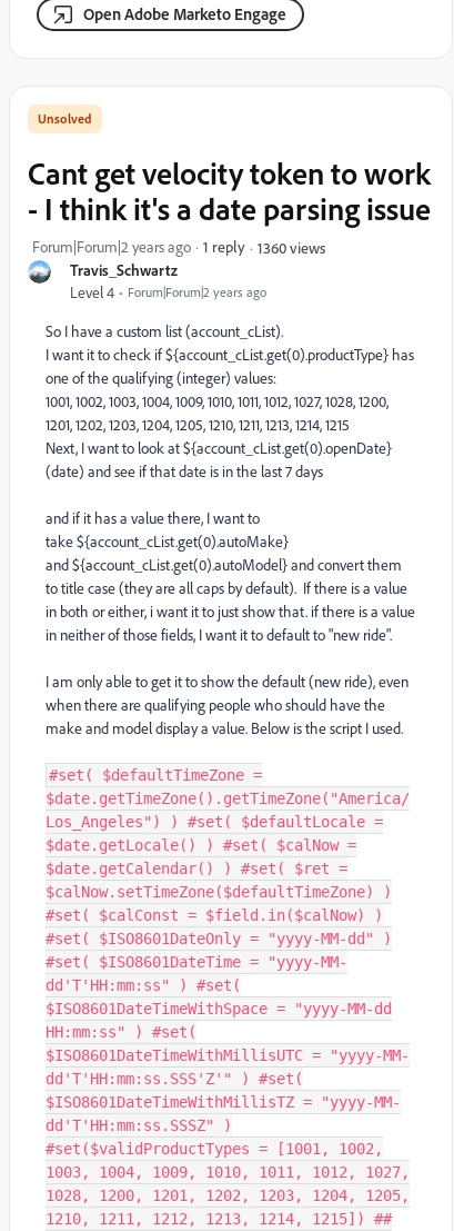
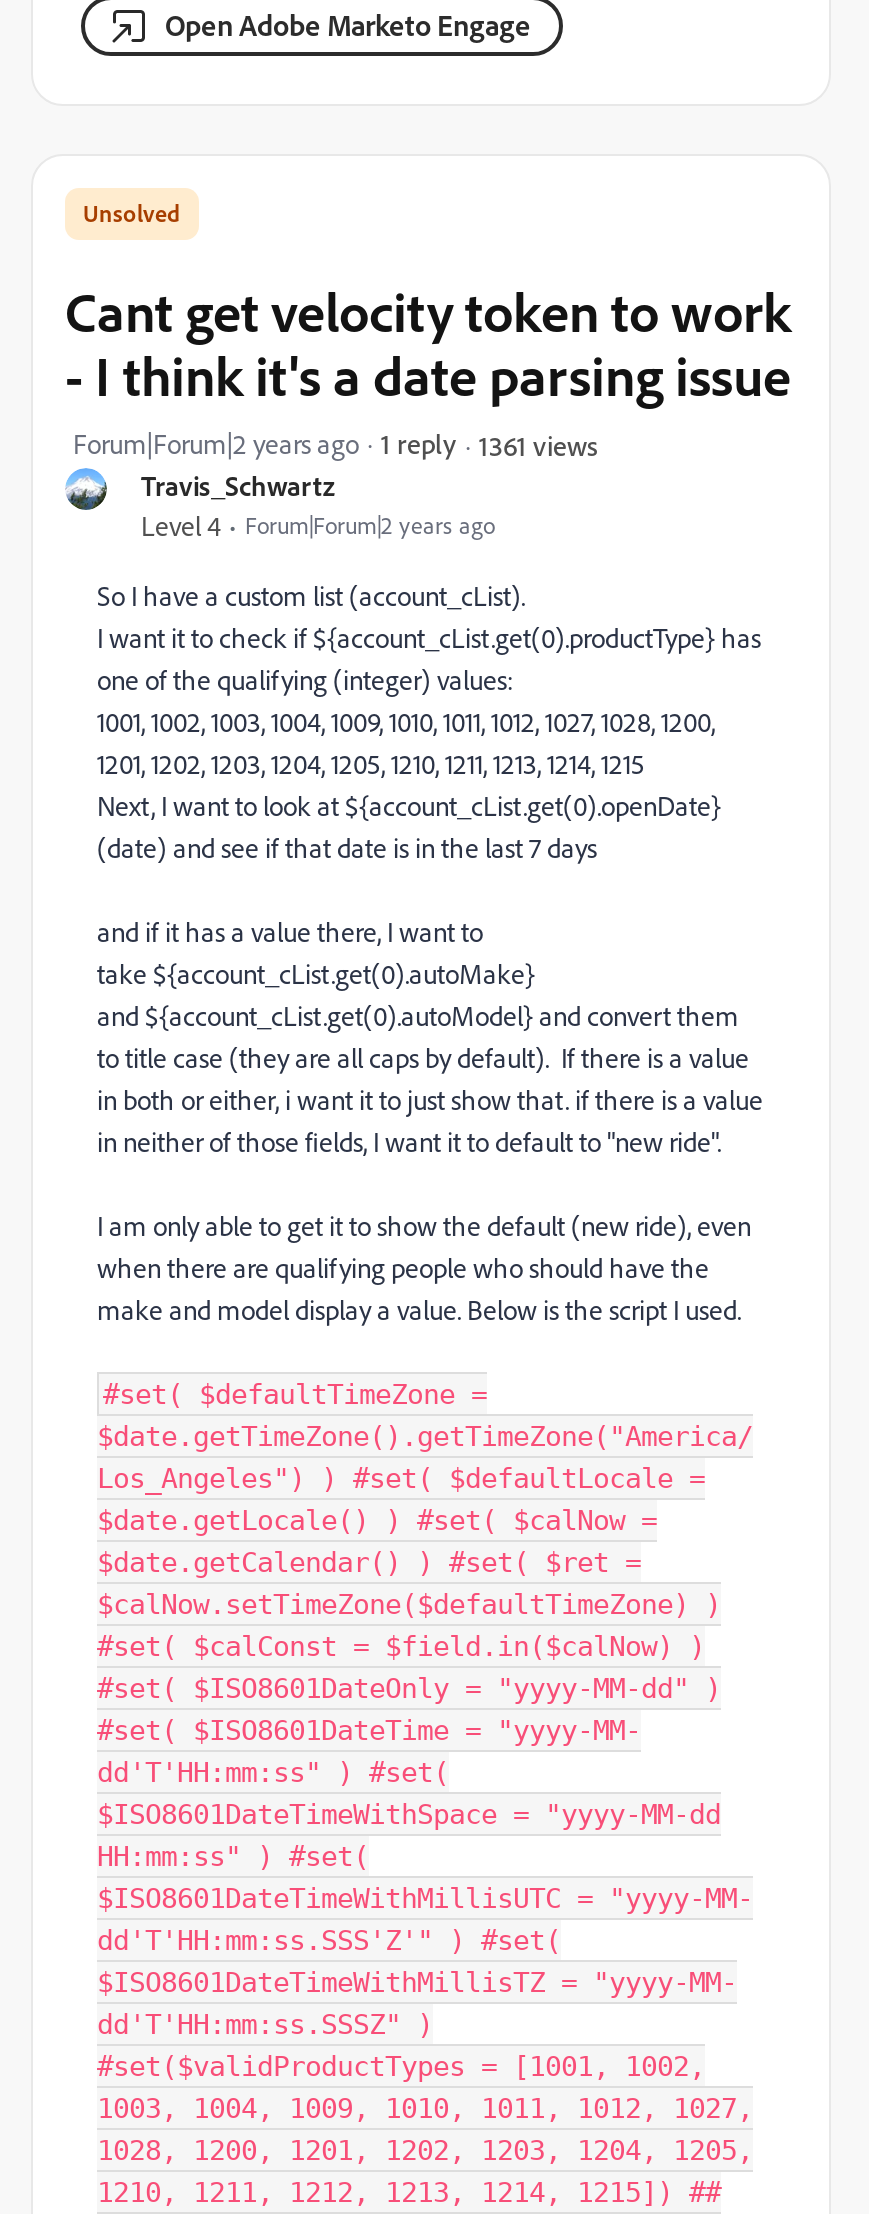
[258,237,325,256] 1360 views -> [479,427,597,461] 1361 views

